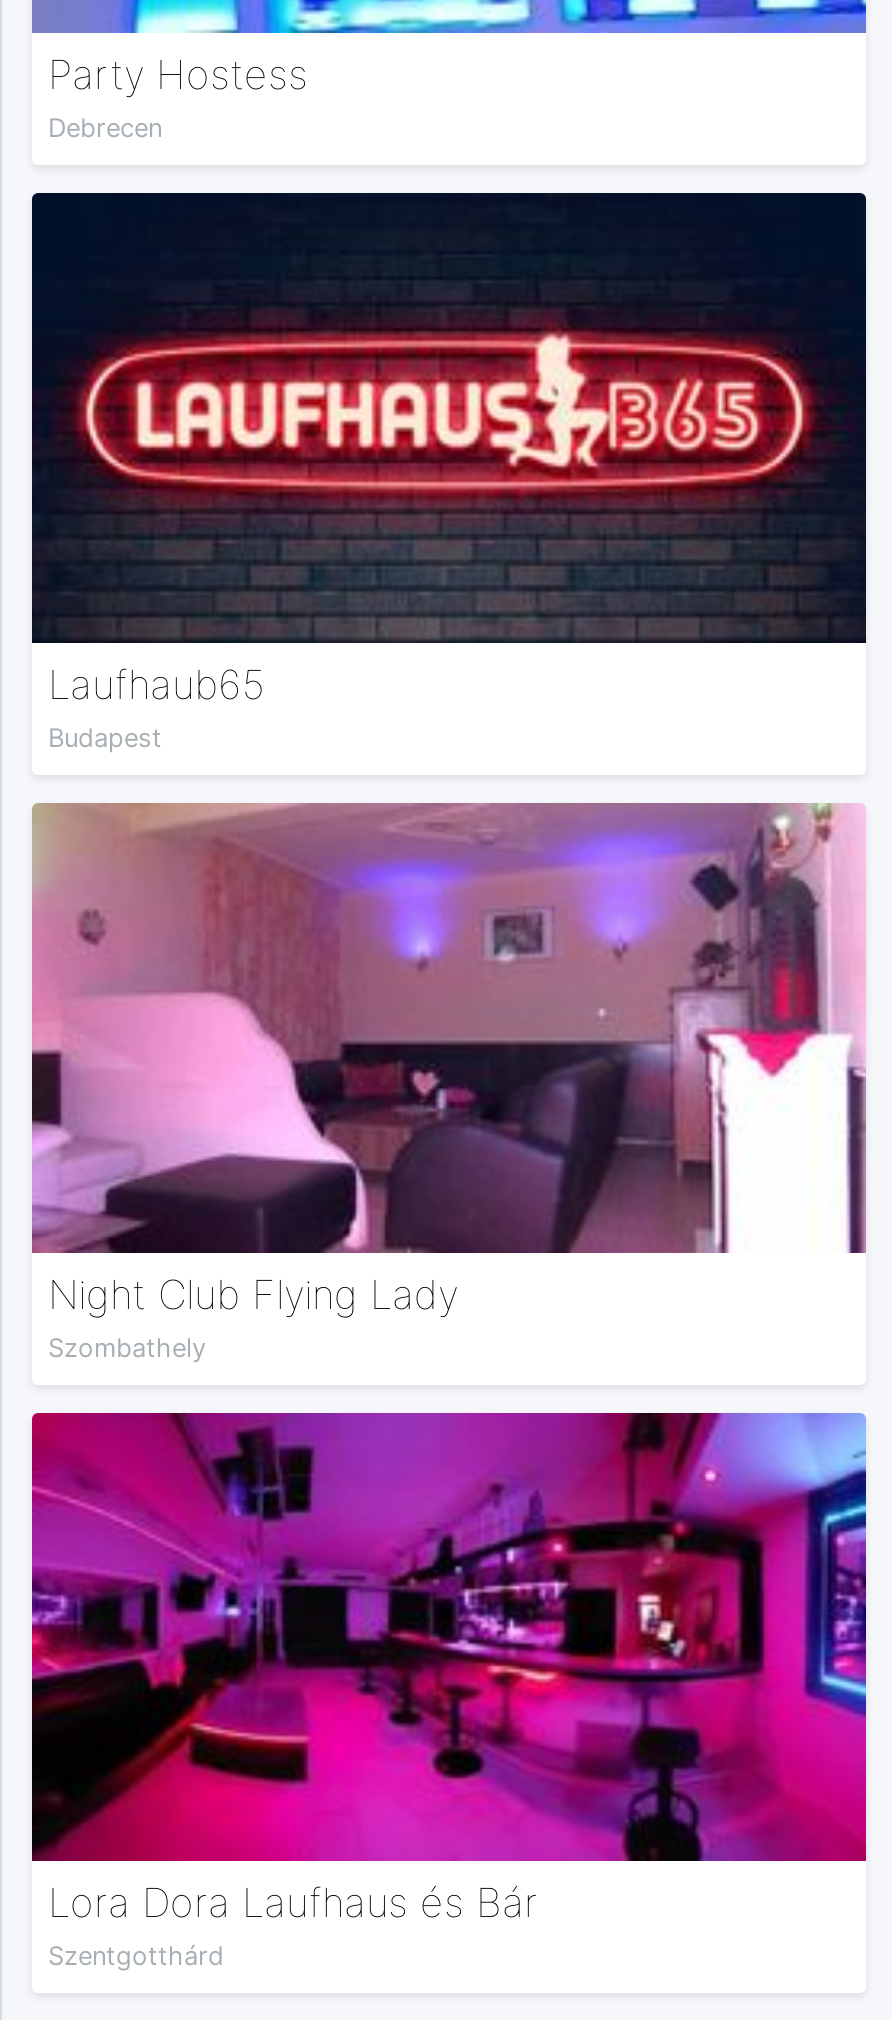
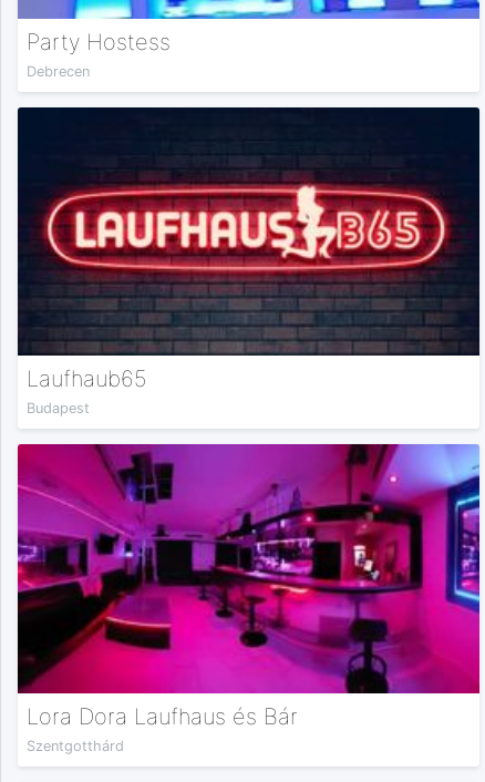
[30,802,866,1362] [image] | Night Club Flying Lady | Szombathely -> none

